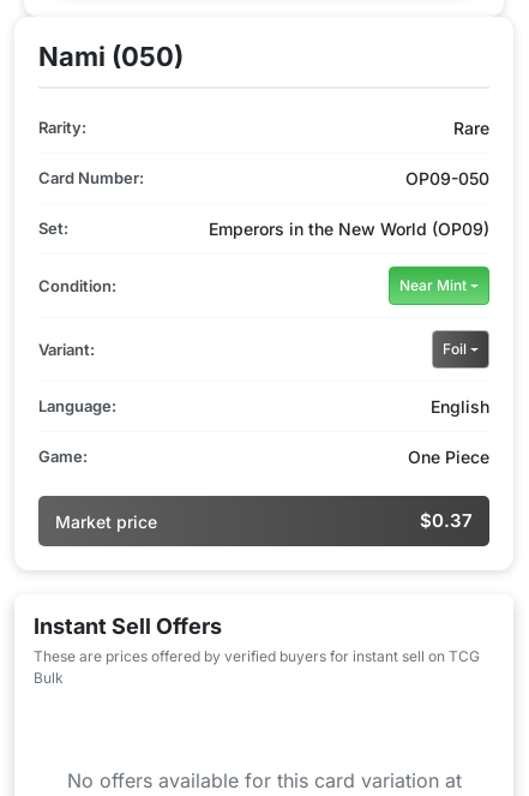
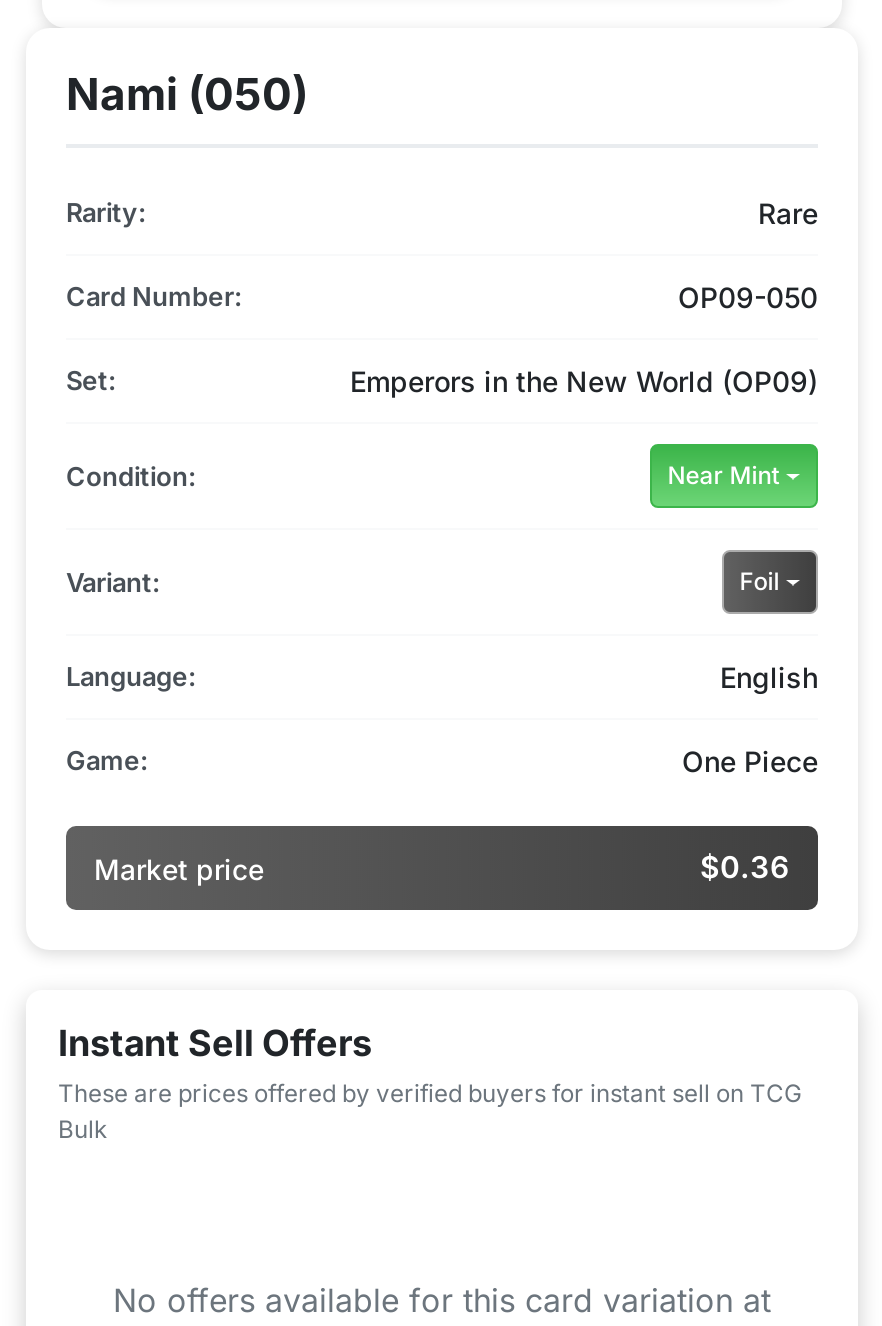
[420,510,473,532] $0.37 -> [700,849,790,887] $0.36

